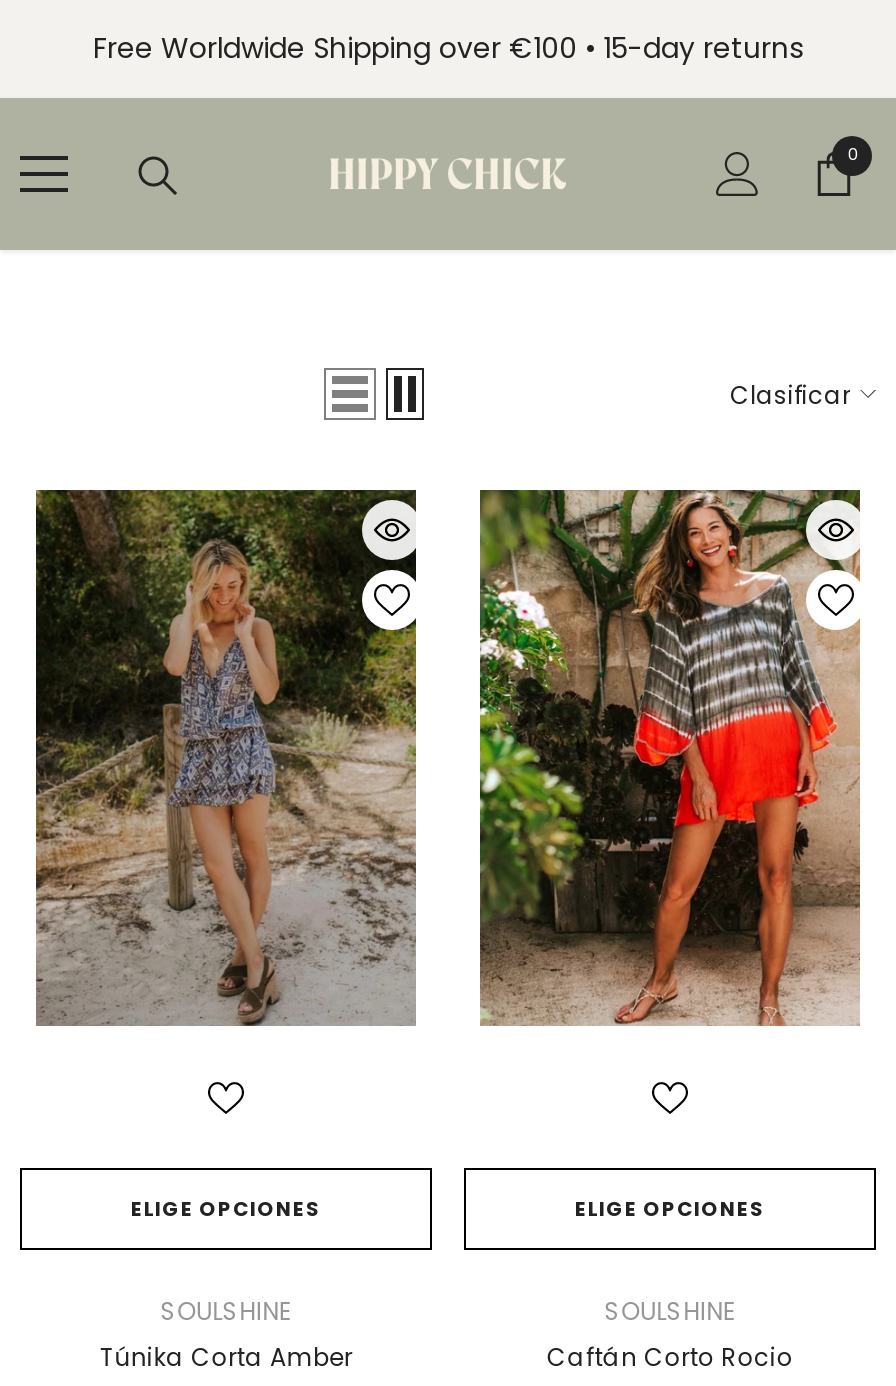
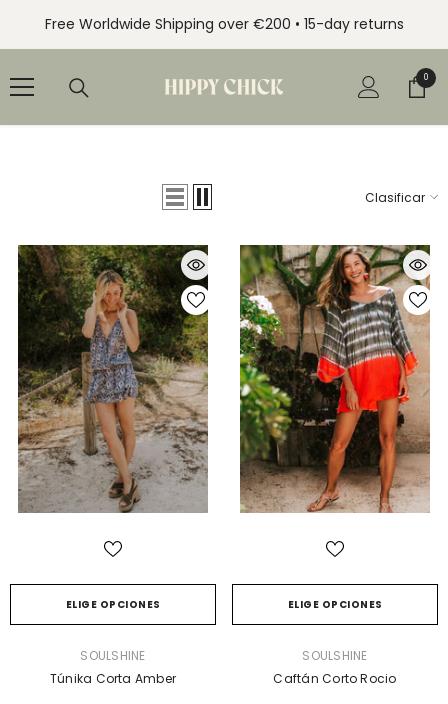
[93,28,803,68] Free Worldwide Shipping over €100 • 15-day returns -> [44,14,403,34] Free Worldwide Shipping over €200 • 15-day returns

